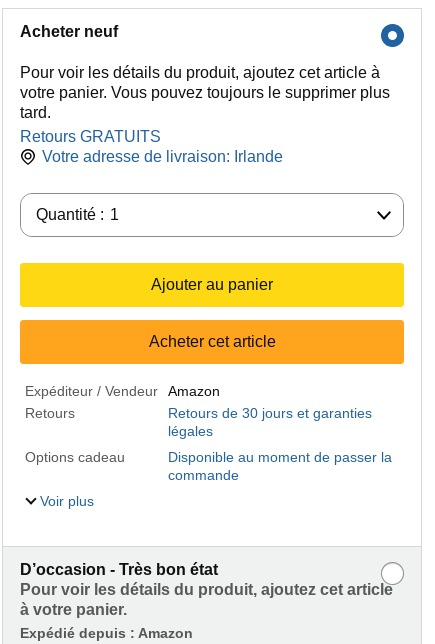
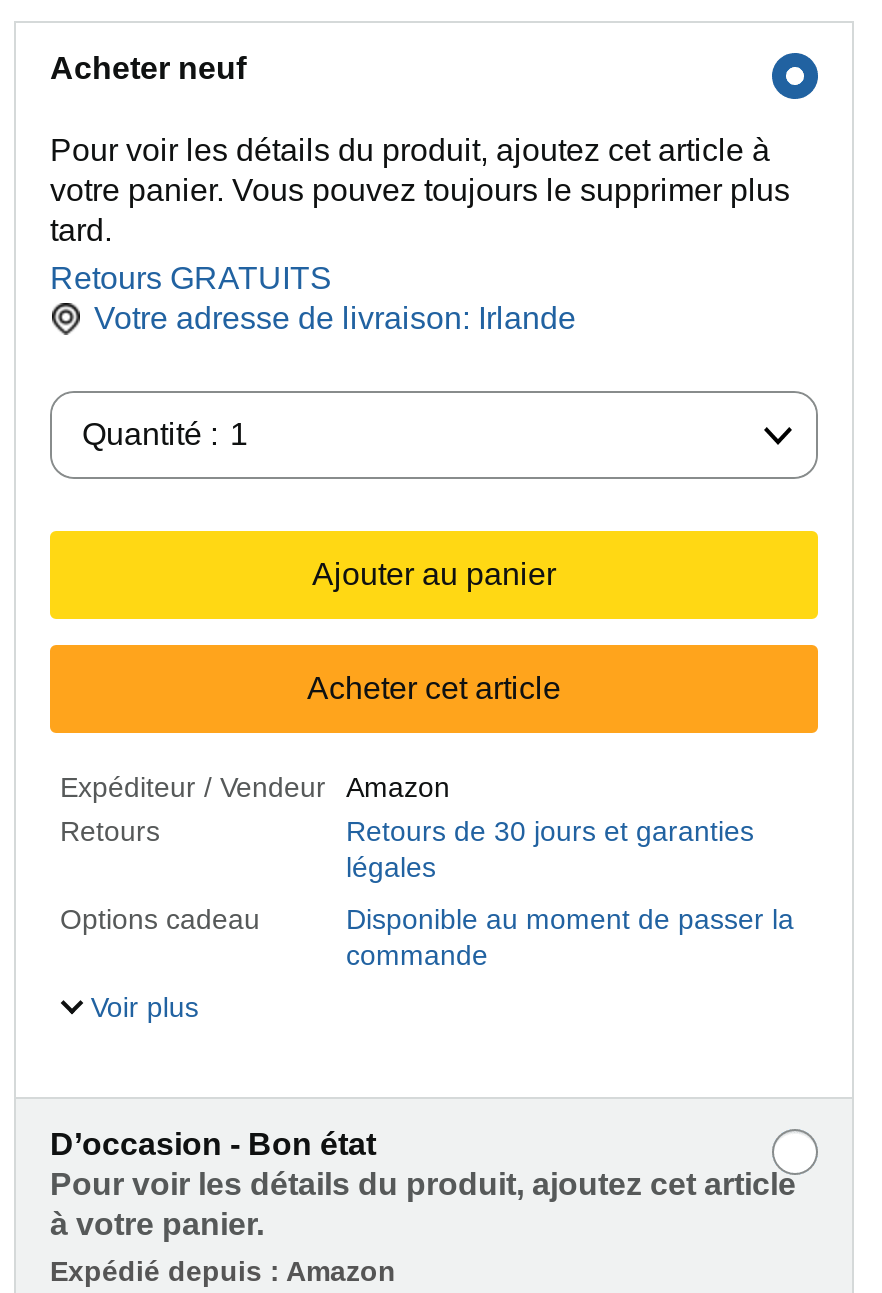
[20,561,218,578] D’occasion - Très bon état -> [50,1127,376,1161] D’occasion - Bon état

